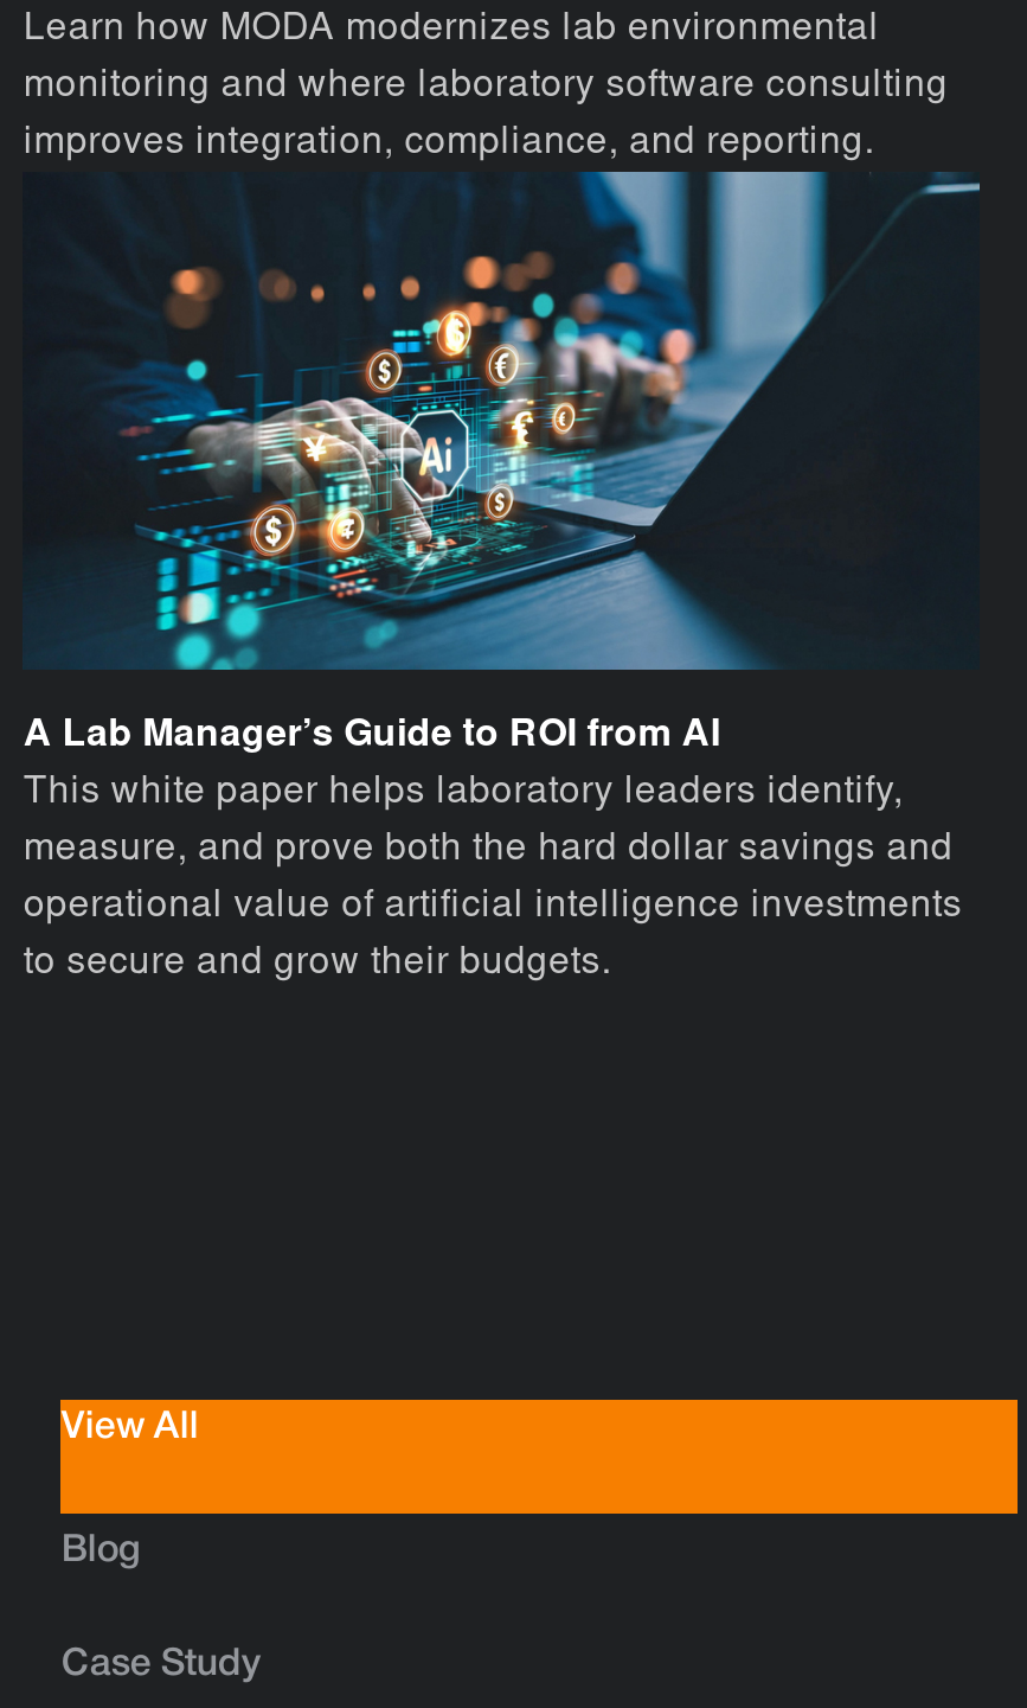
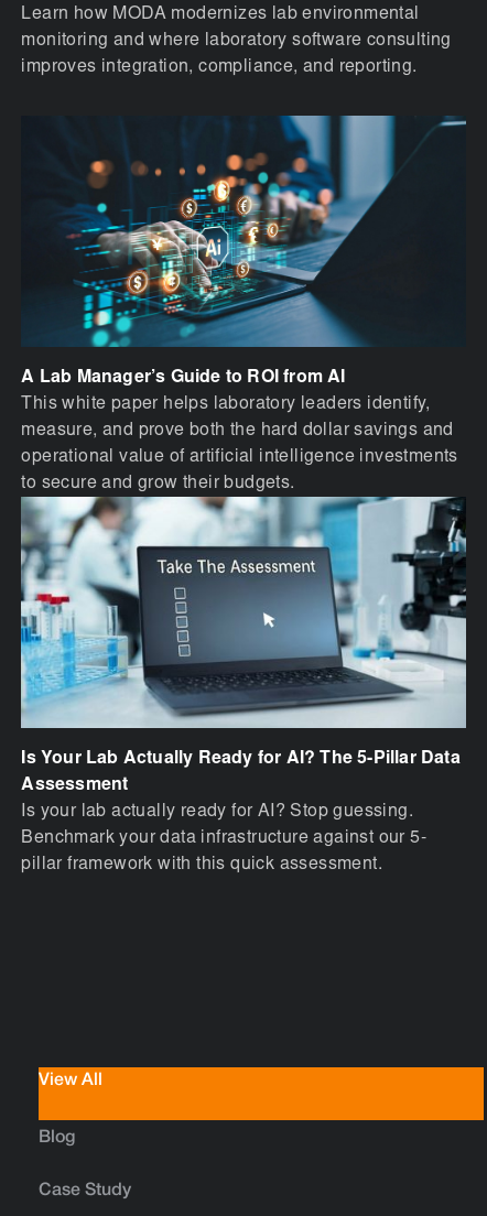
none -> [20,496,467,873] [image] | Is Your Lab Actually Ready for AI? The 5-Pillar Data | Assessment | Is your lab actually ready for AI? Stop guessing. | Benchmark your data infrastructure against our 5- | pillar framework with this quick assessment.

